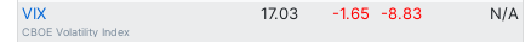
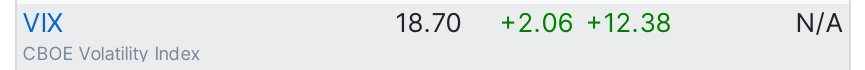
[261,4,298,23] 17.03 -> [395,6,461,38] 18.70
[332,4,422,23] -1.65 -8.83 -> [499,6,671,38] +2.06 +12.38

